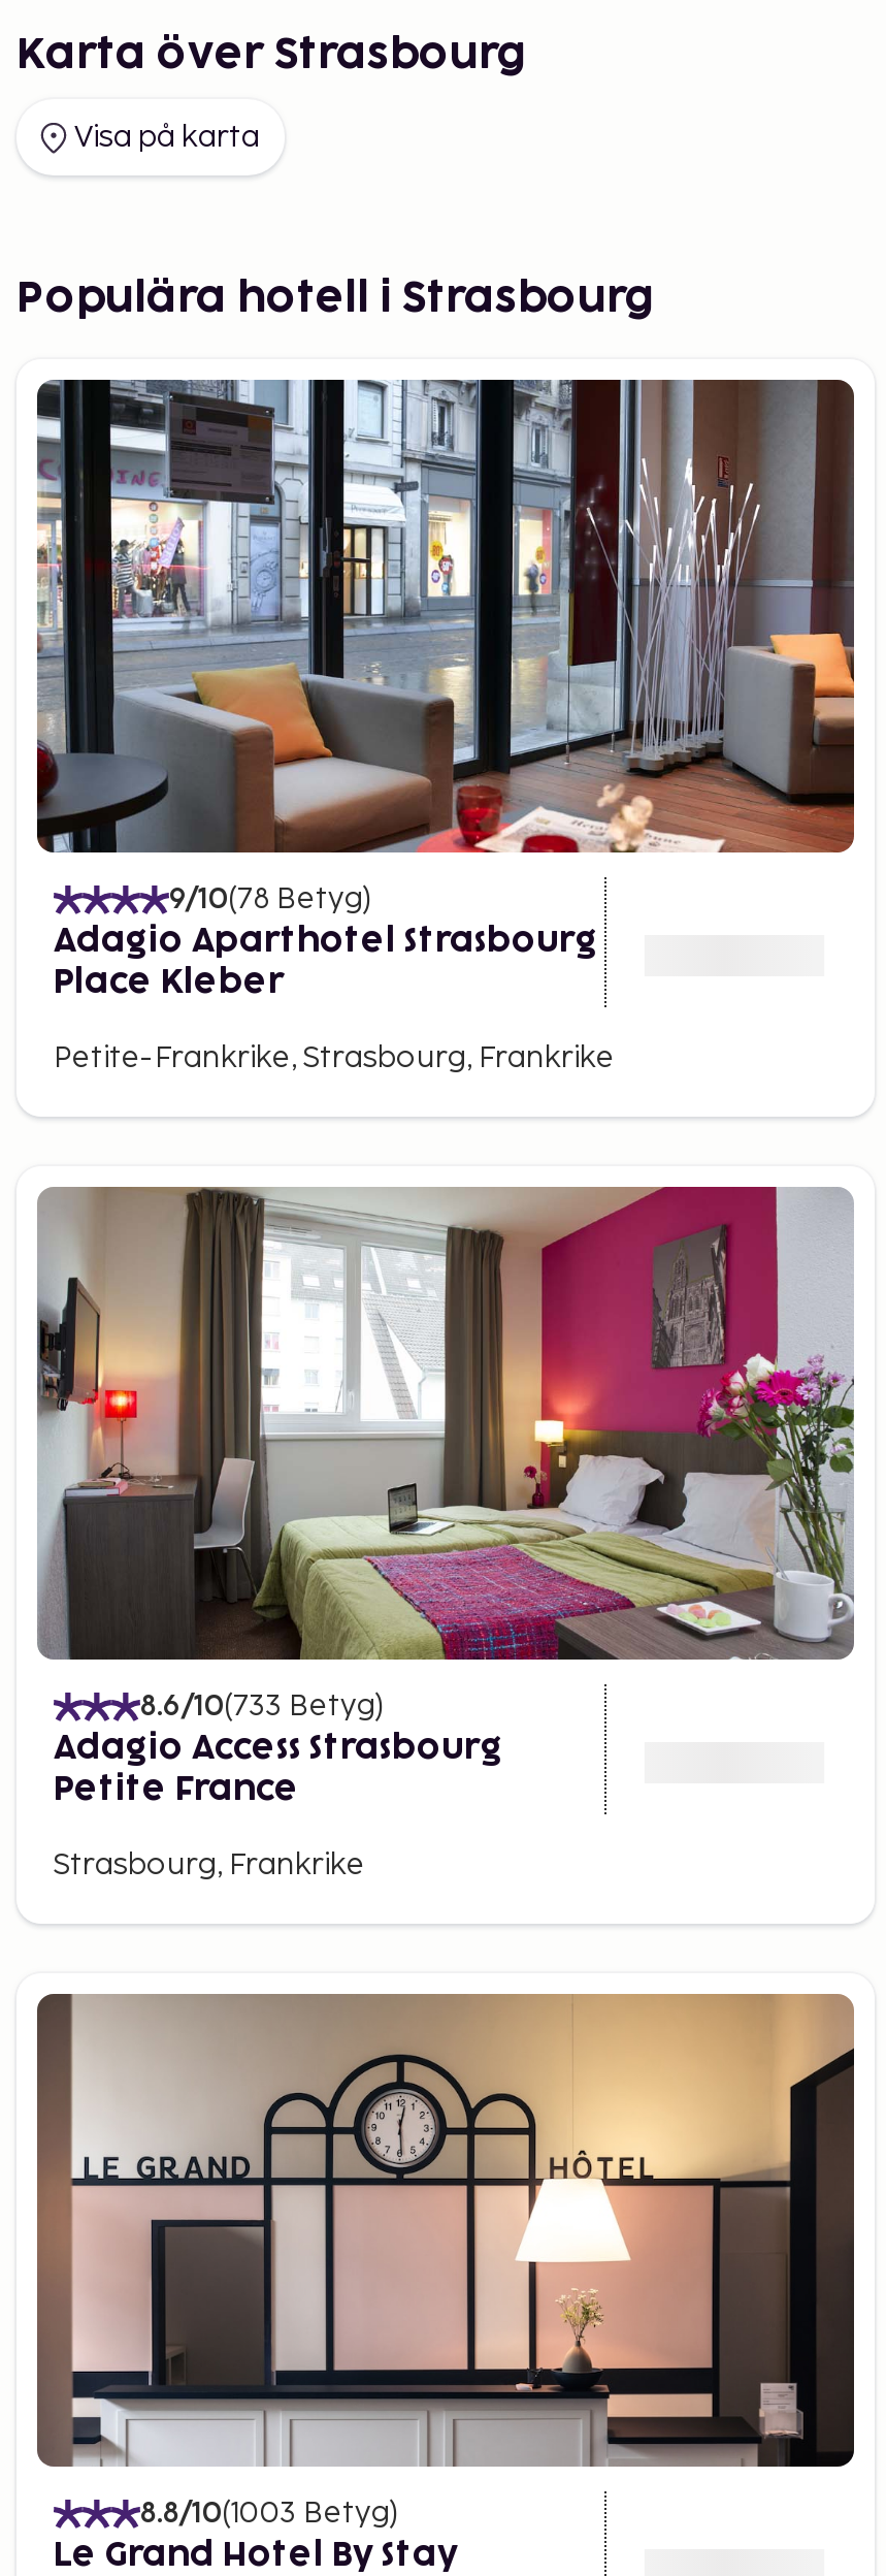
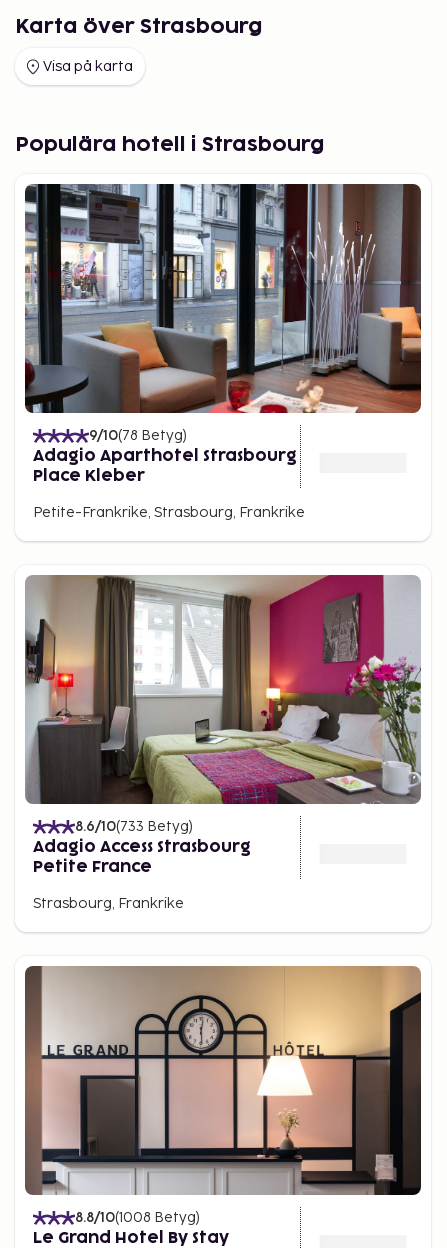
[140,2496,398,2531] 8.8/10(1003 Betyg) -> [75,1209,200,1226] 8.8/10(1008 Betyg)

